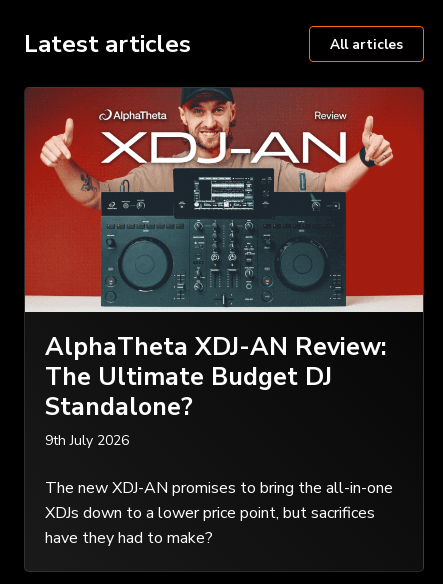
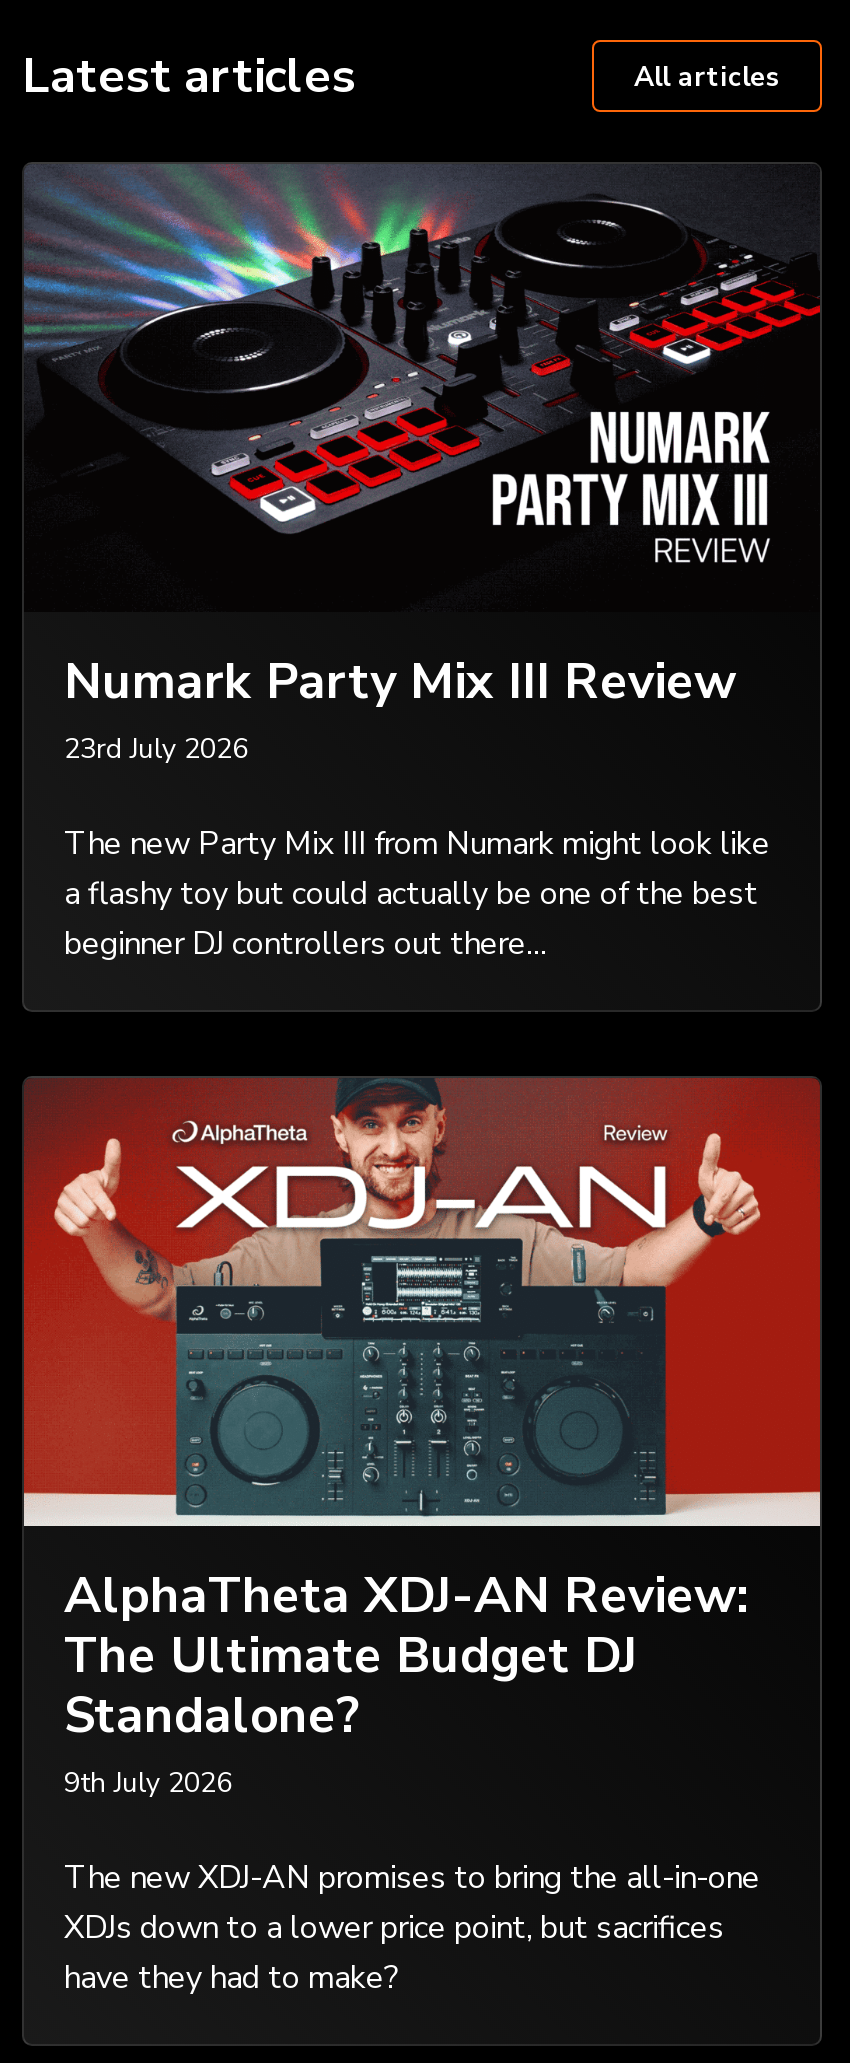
none -> [22,164,820,564] [image]
none -> [64,648,770,966] Numark Party Mix III Review | 23rd July 2026 | The new Party Mix III from Numark might look like | a flashy toy but could actually be one of the best | beginner DJ controllers out there…

